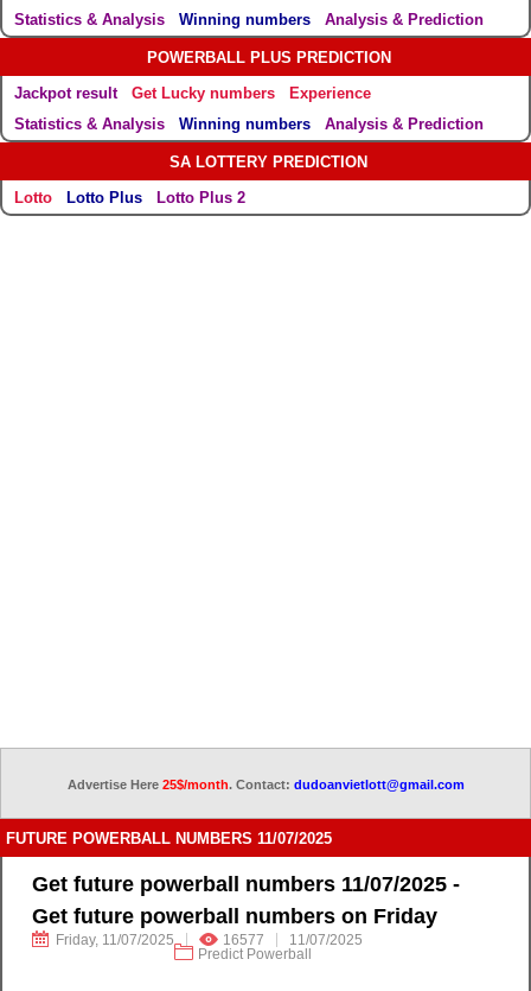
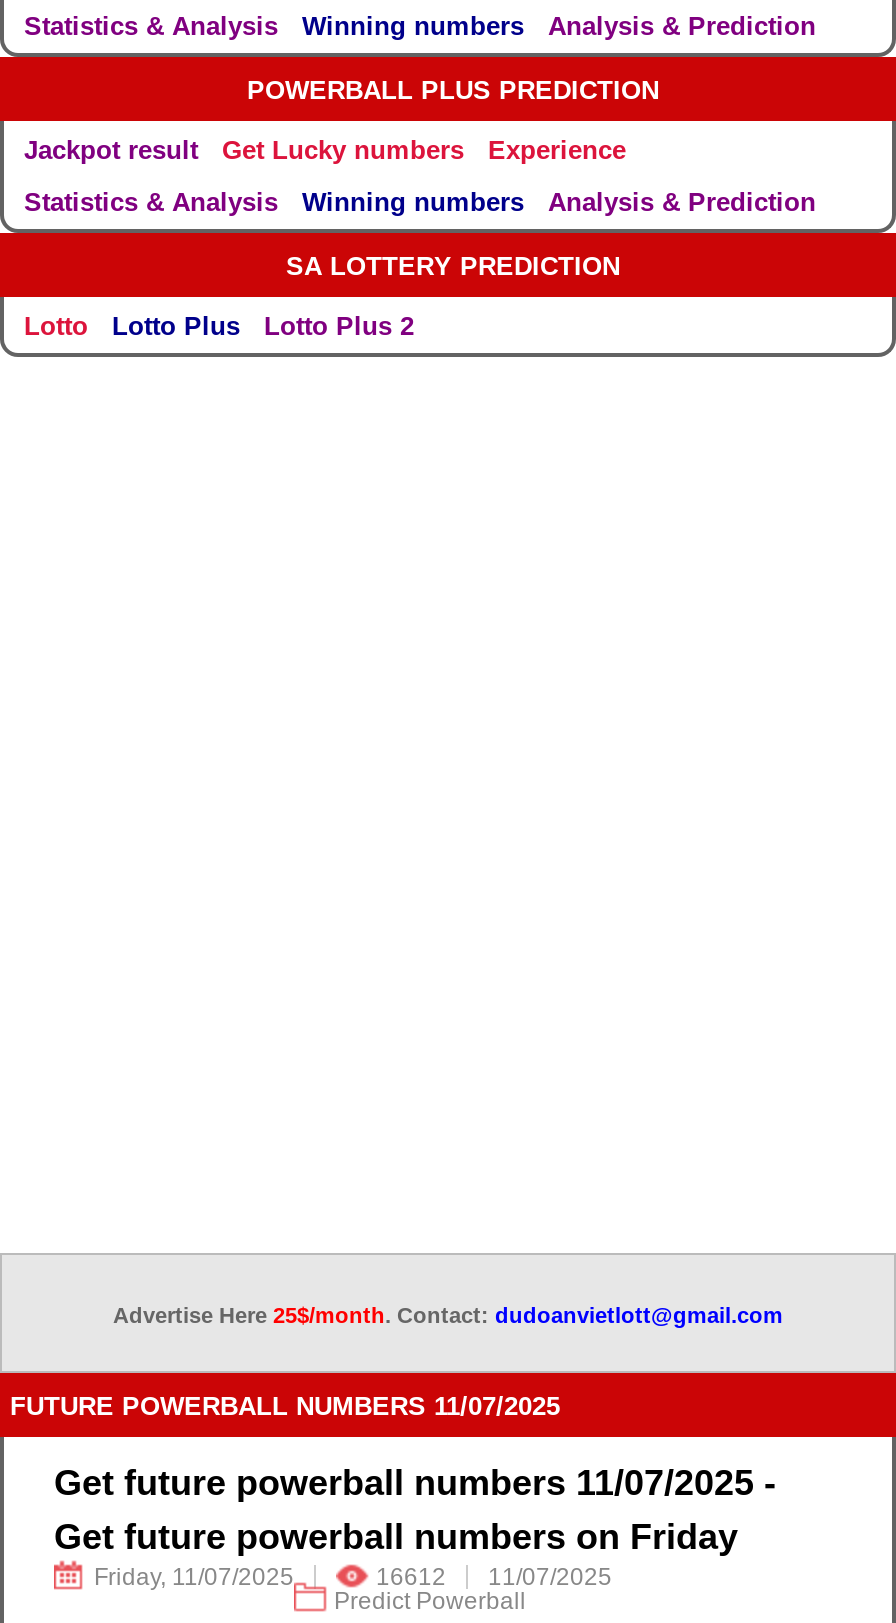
[223,932,363,948] 16577 11/07/2025 -> [376,1563,612,1591] 16612 11/07/2025

